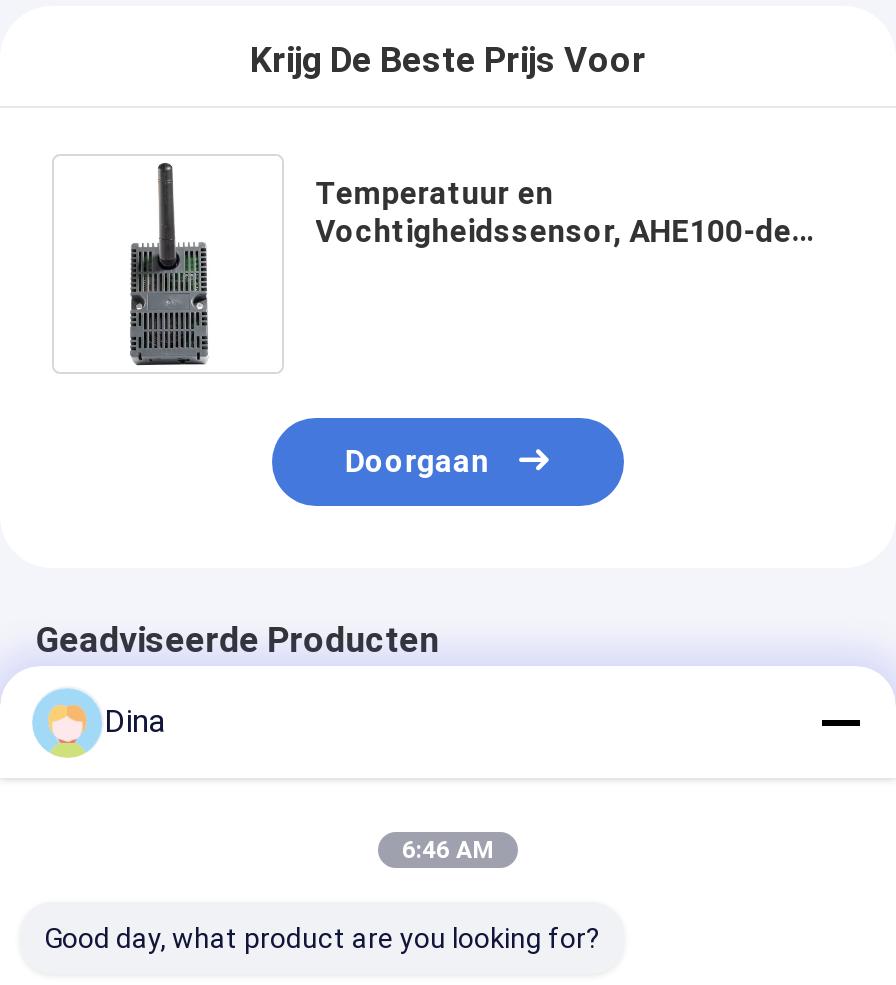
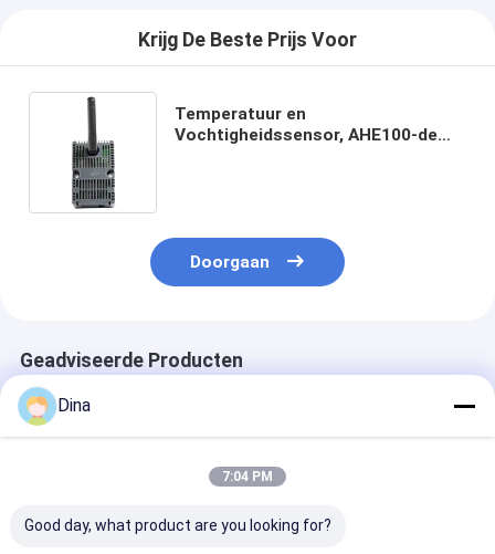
[402,836,494,864] 6:46 AM -> [222,469,273,484] 7:04 PM

